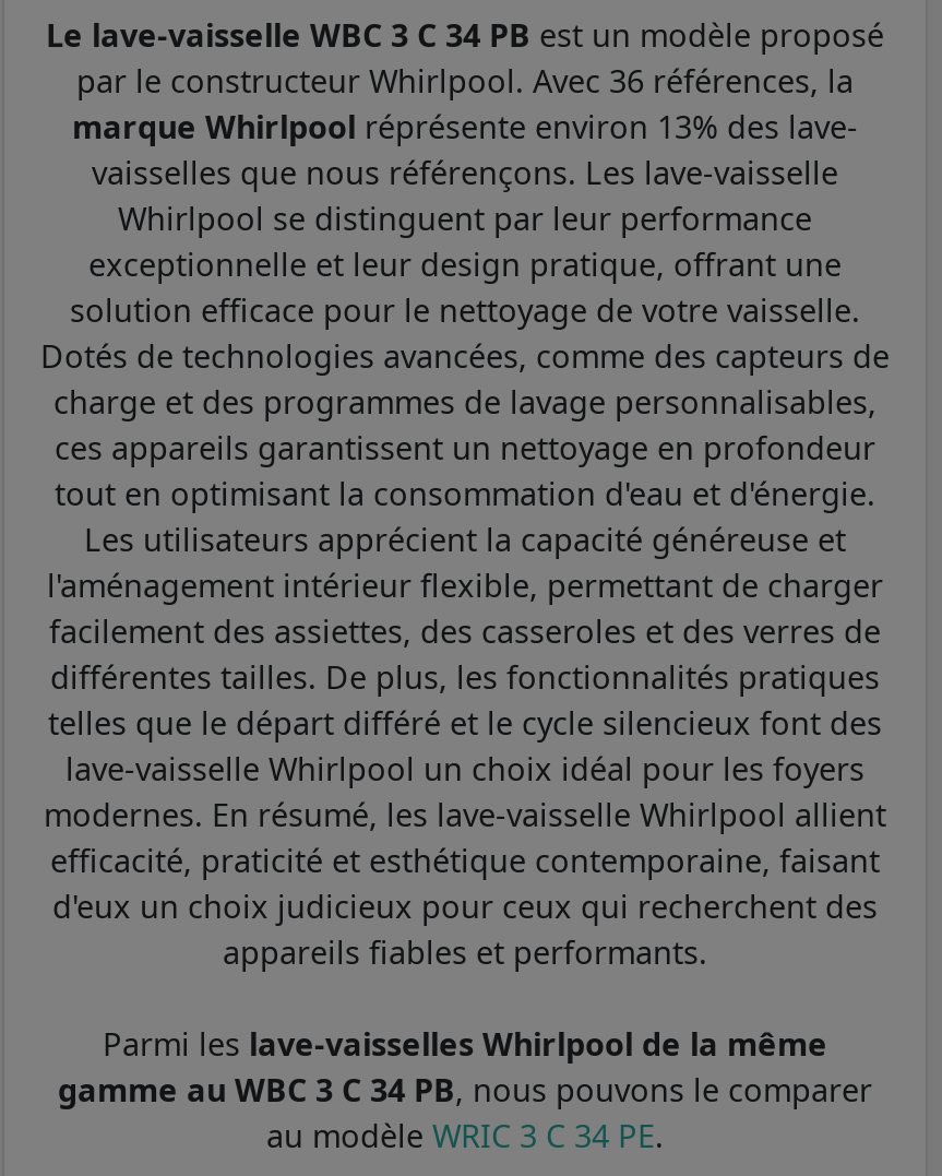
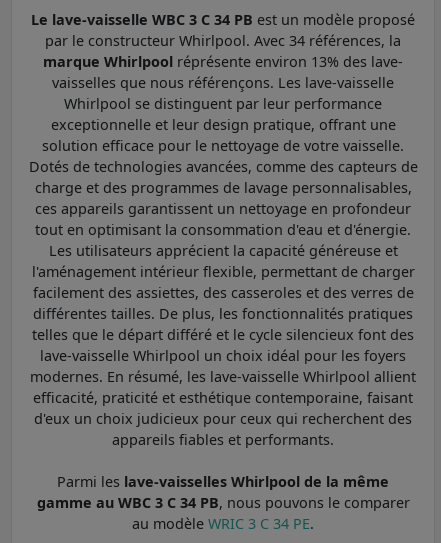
[76,59,854,101] par le constructeur Whirlpool. Avec 36 références, la -> [45,31,401,50] par le constructeur Whirlpool. Avec 34 références, la

